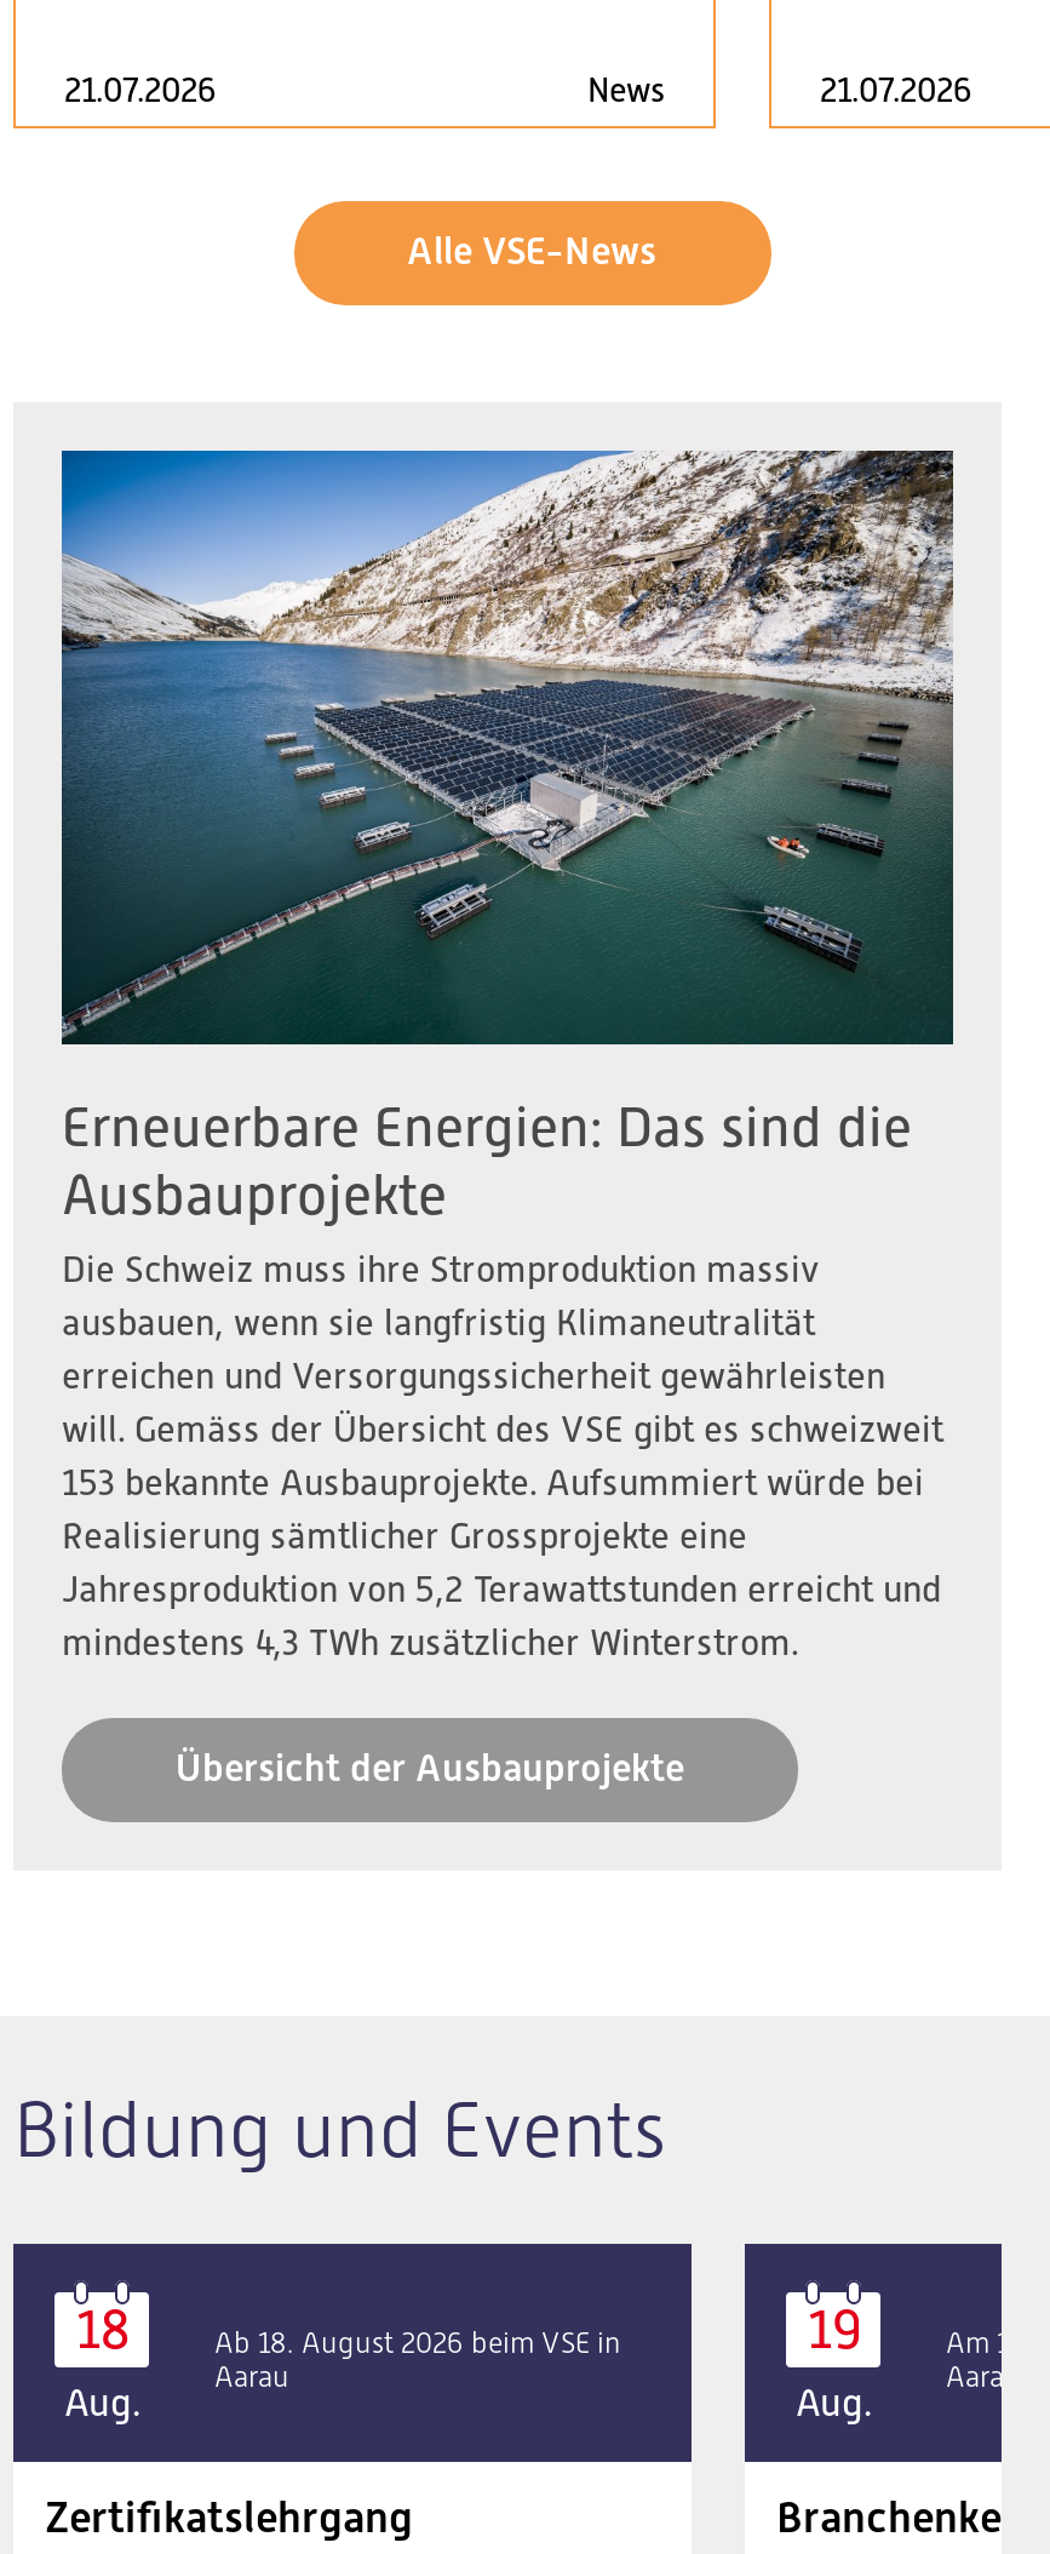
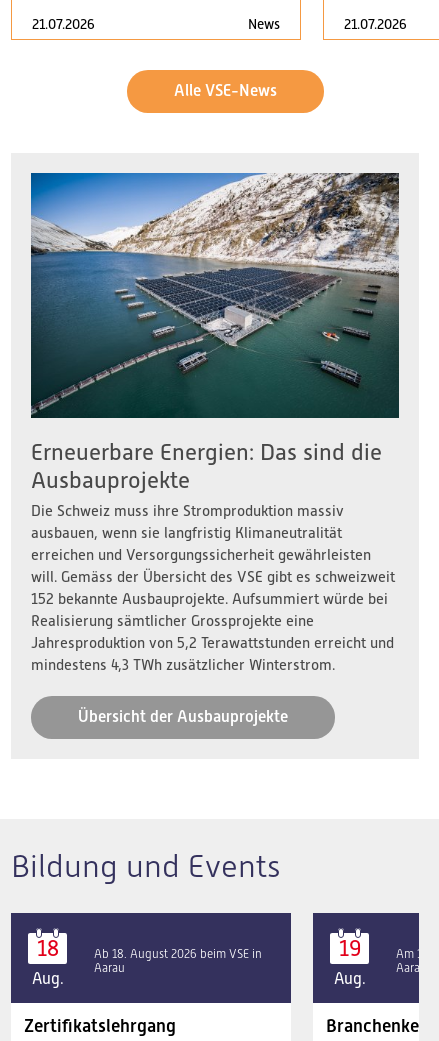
[62,1461,924,1502] 153 bekannte Ausbauprojekte. Aufsummiert würde bei -> [31,590,388,607] 152 bekannte Ausbauprojekte. Aufsummiert würde bei

